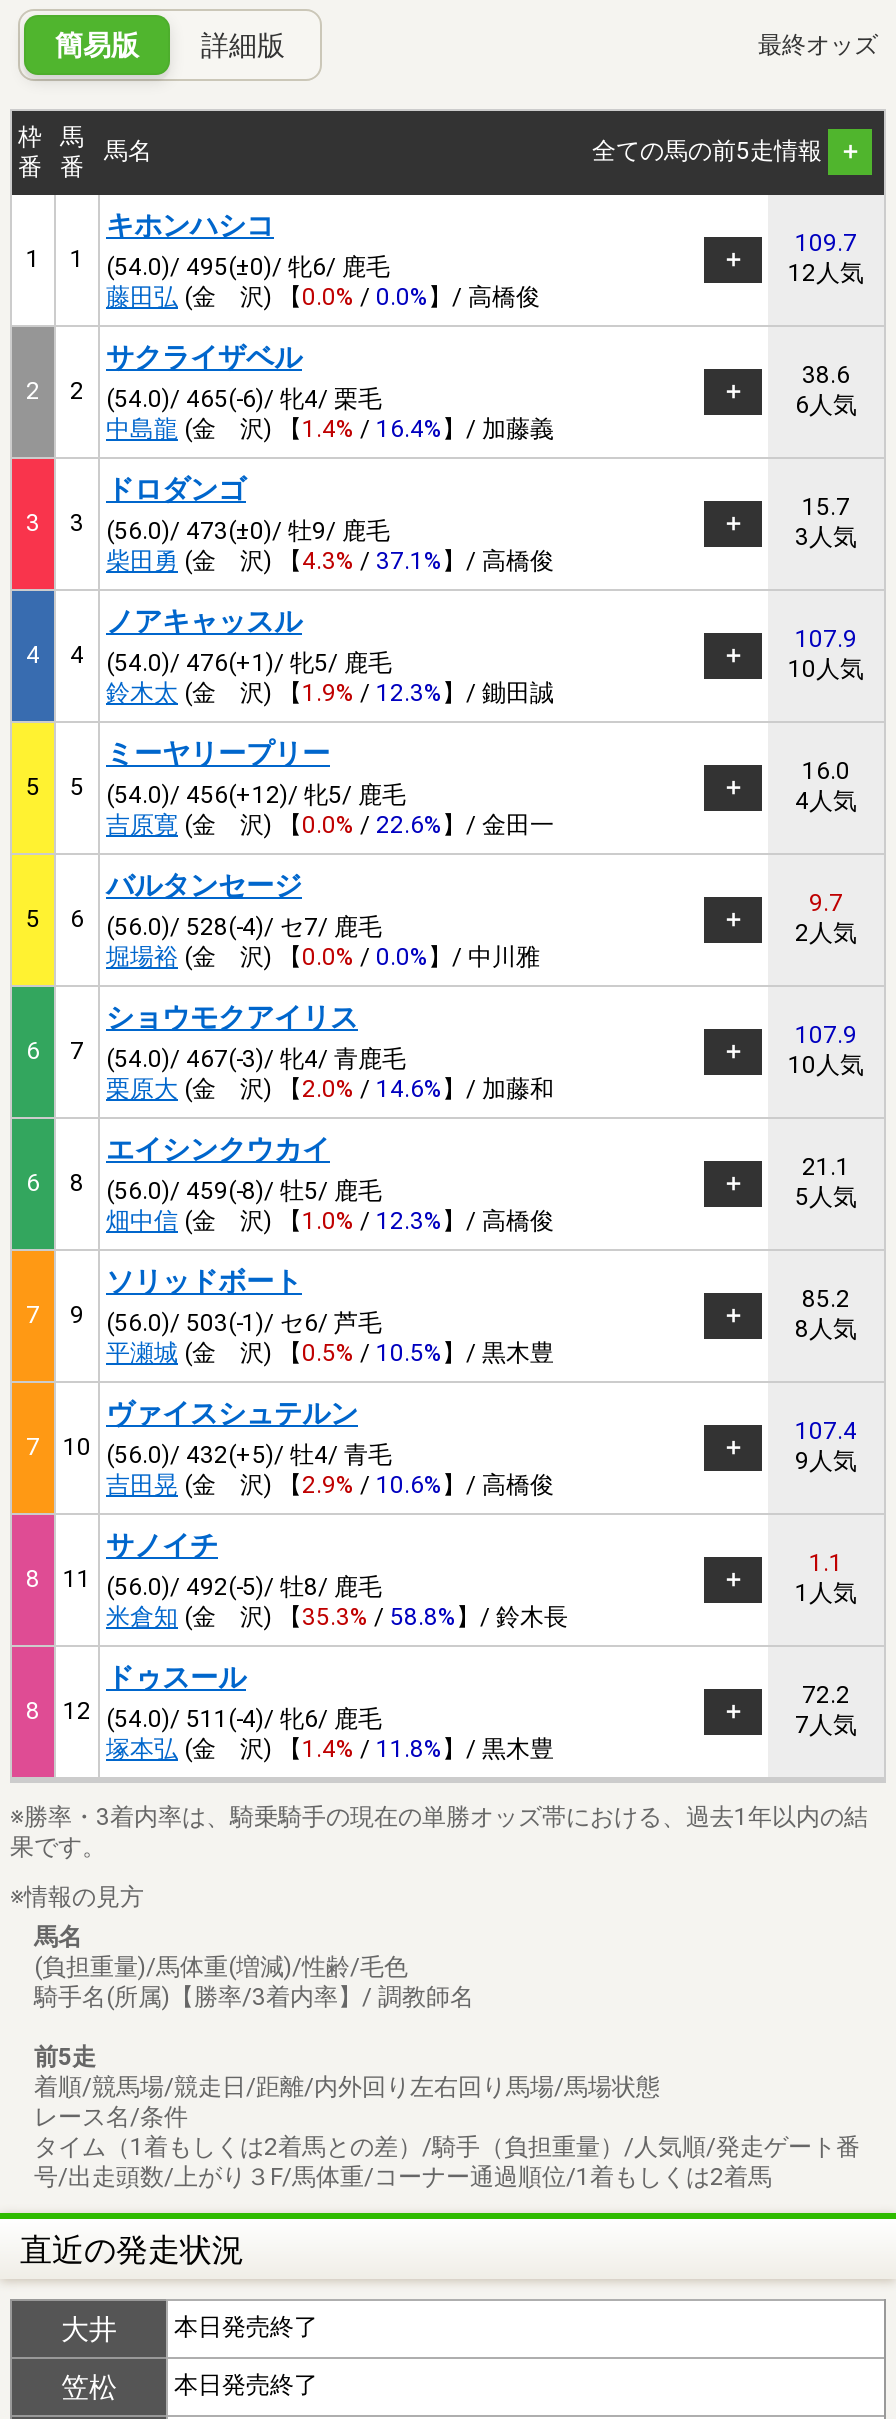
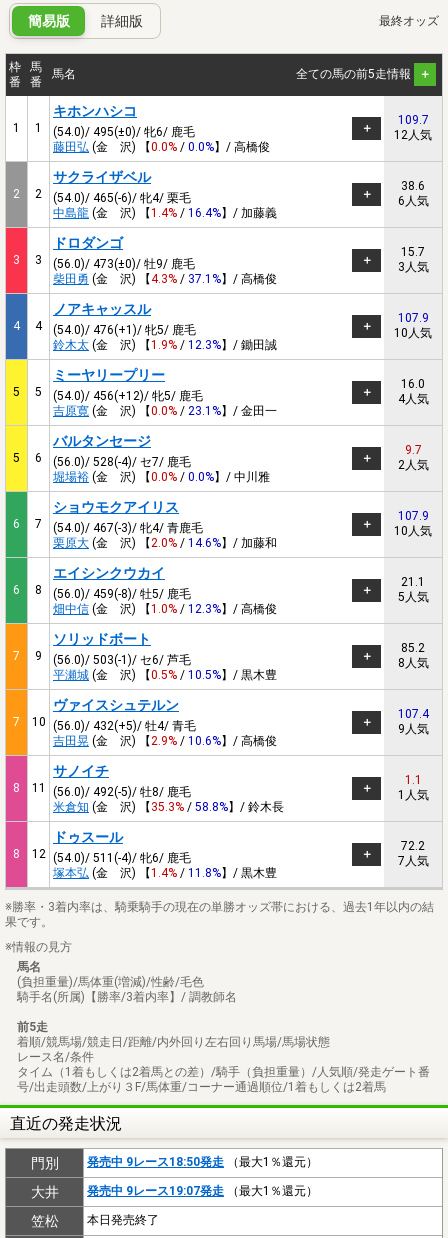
[106,812,554,840] 吉原寛(金 沢) 【0.0% / 22.6%】/ 金田一 -> [53,404,277,418] 吉原寛(金 沢) 【0.0% / 23.1%】/ 金田一
none -> [30,1155,318,1171] 門別 | 発売中 9レース18:50発走（最大1％還元）
[174,2314,318,2342] 本日発売終了 -> [87,1184,318,1198] 発売中 9レース19:07発走（最大1％還元）

